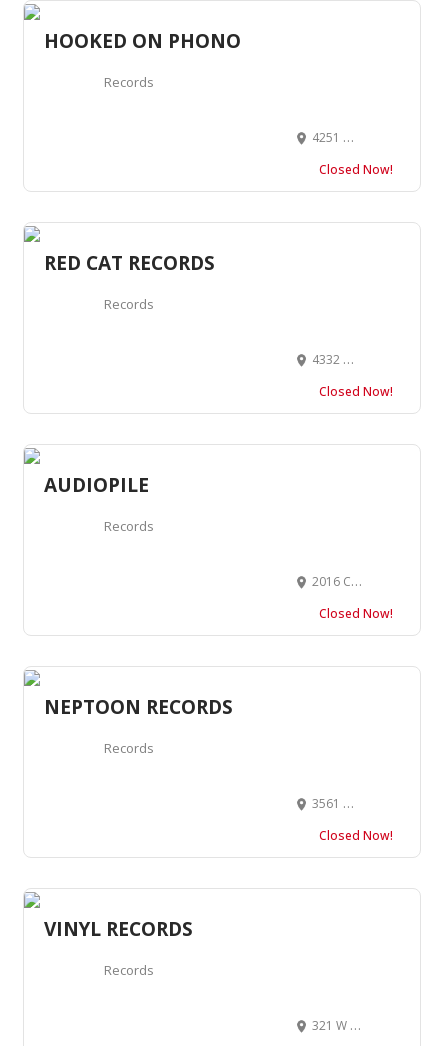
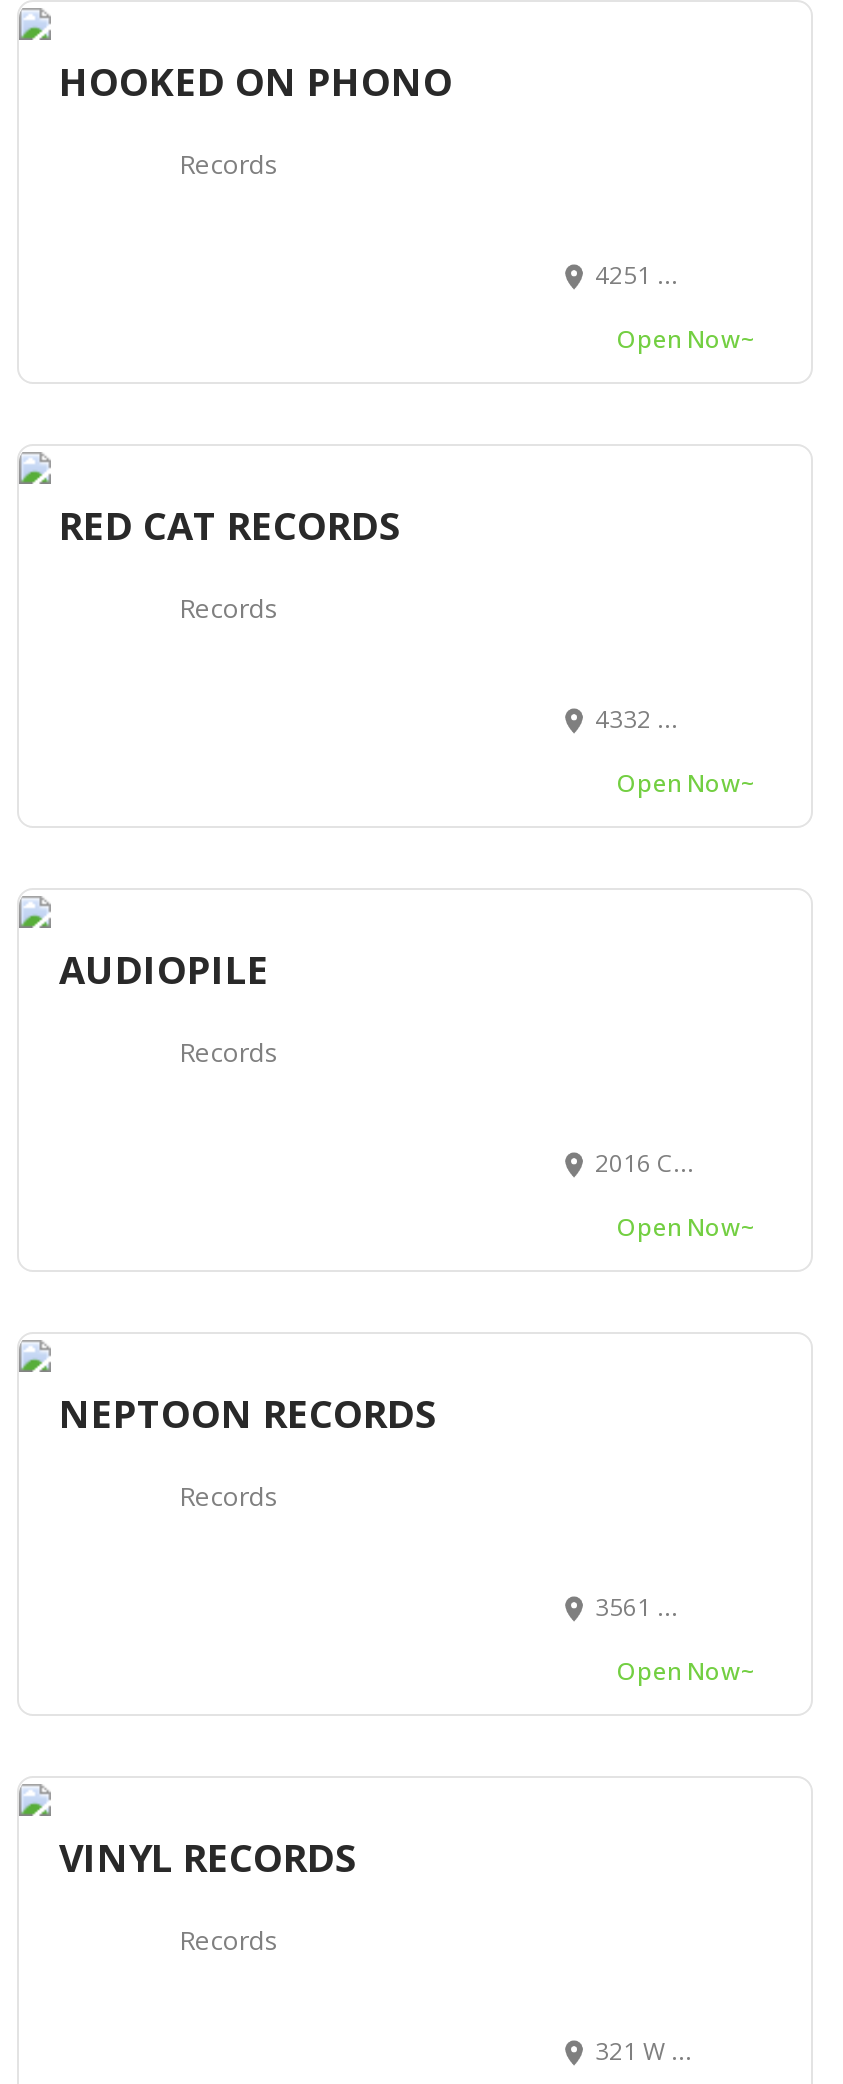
[319,161,393,178] Closed Now! -> [617,322,757,356] Open Now~
[319,383,393,400] Closed Now! -> [617,766,757,800] Open Now~
[319,605,393,622] Closed Now! -> [617,1210,757,1244] Open Now~
[319,827,393,844] Closed Now! -> [617,1654,757,1688] Open Now~

